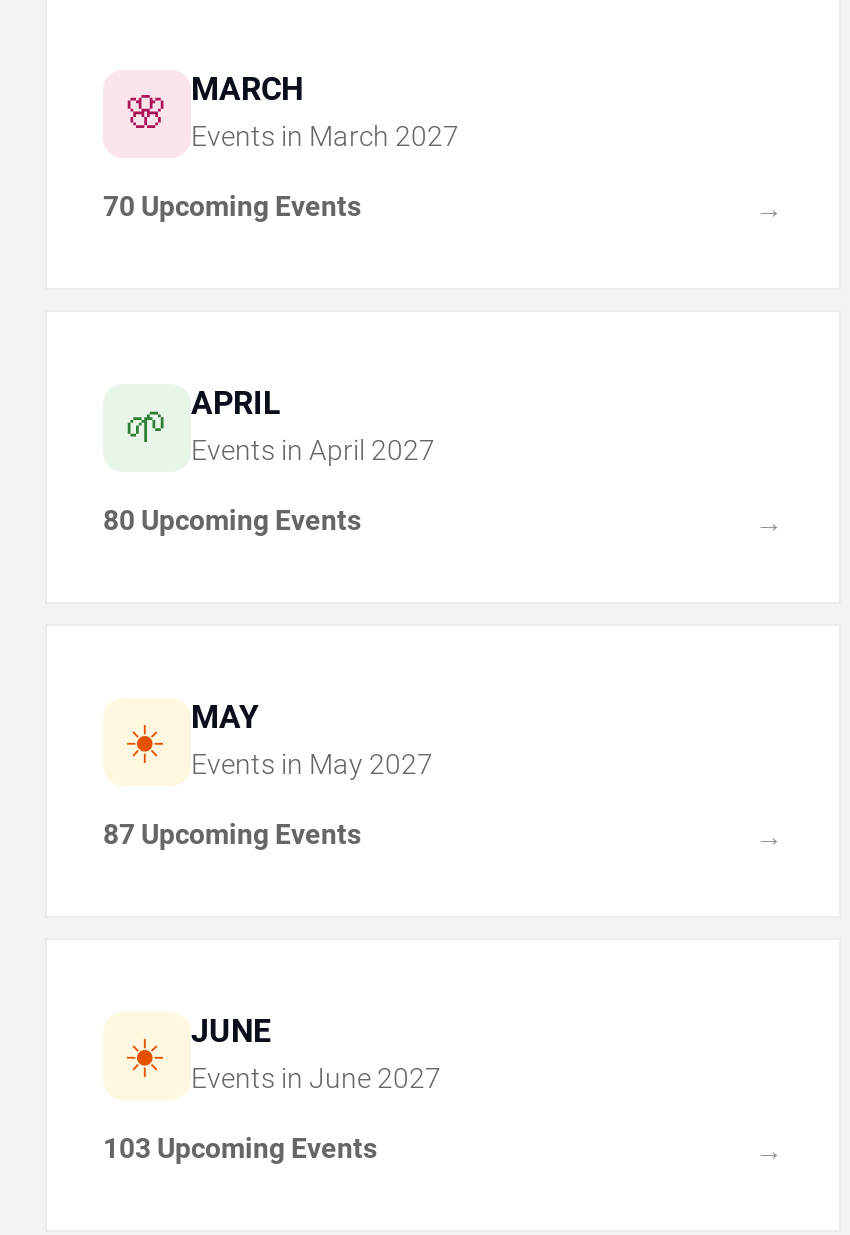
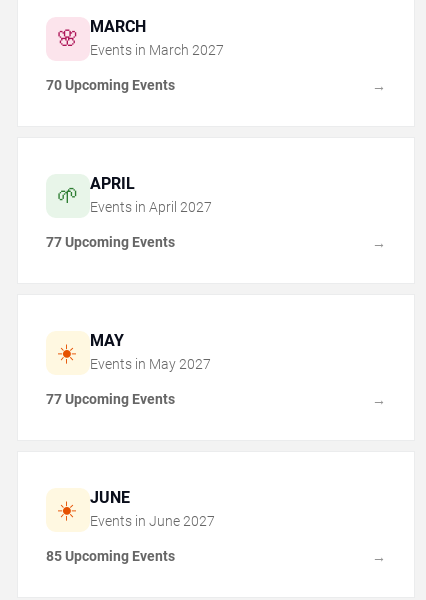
[103,504,361,536] 80 Upcoming Events -> [46,234,175,250] 77 Upcoming Events
[103,818,361,850] 87 Upcoming Events -> [46,391,175,407] 77 Upcoming Events
[103,1132,377,1164] 103 Upcoming Events -> [46,548,175,564] 85 Upcoming Events

